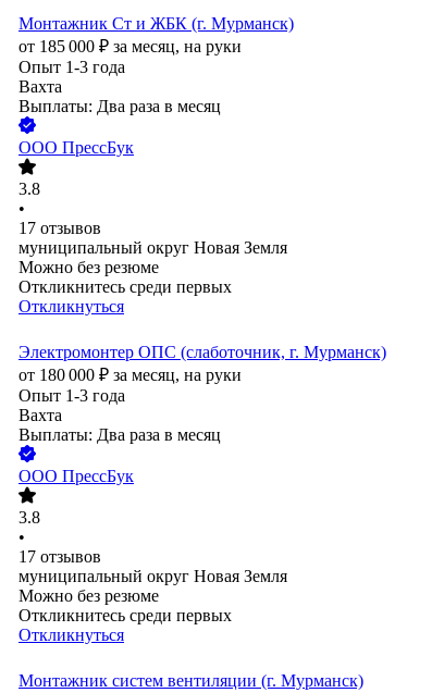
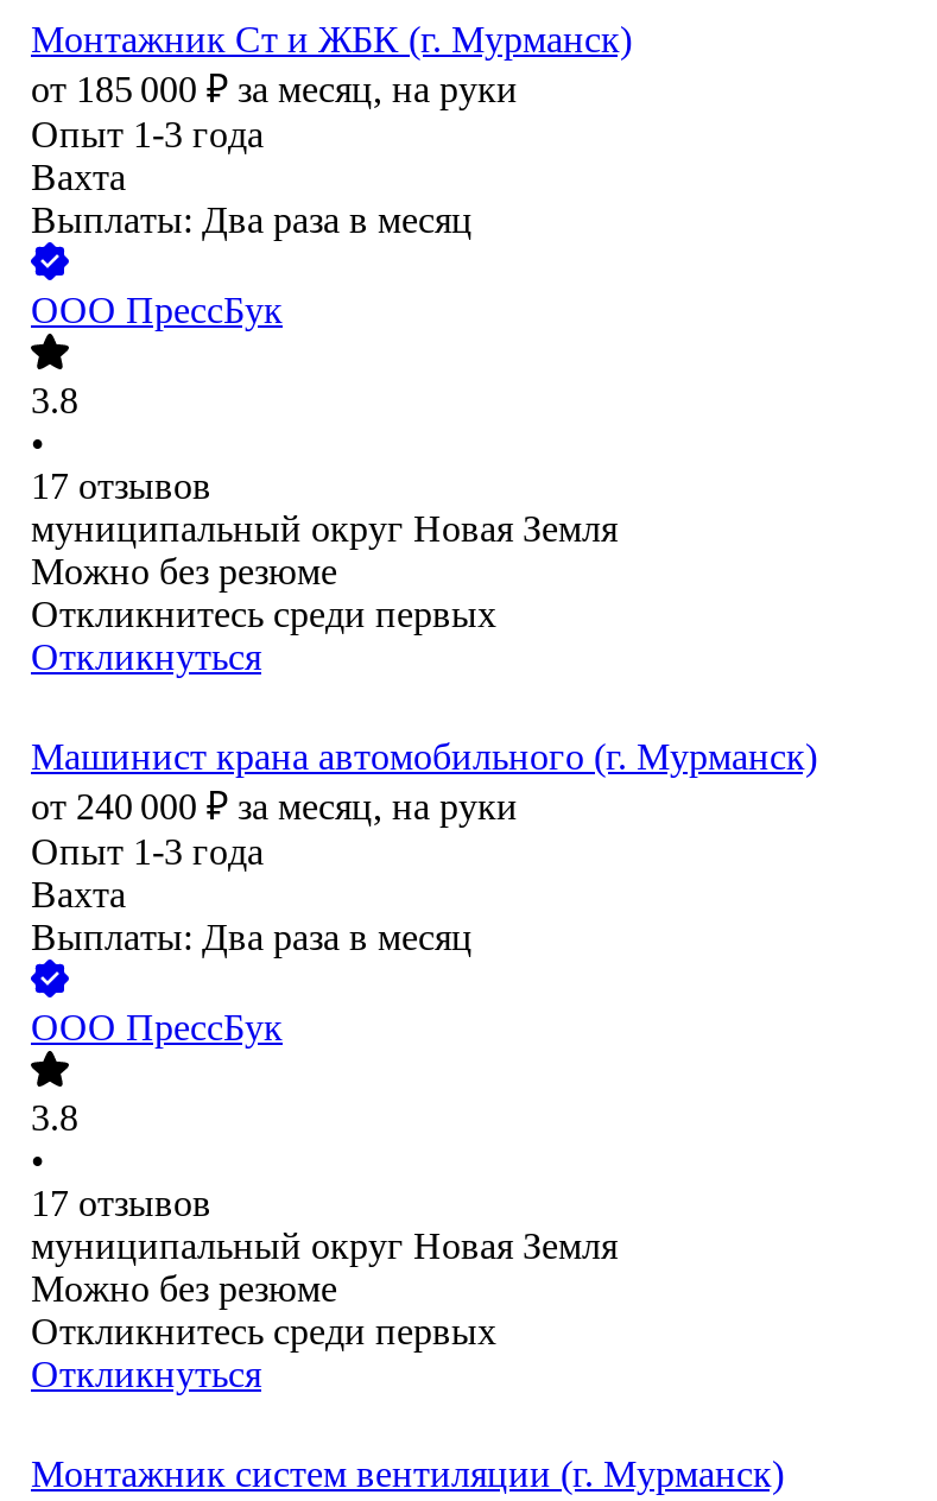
[18,343,386,362] Электромонтер ОПС (слаботочник, г. Мурманск) -> [31,737,817,778] Машинист крана автомобильного (г. Мурманск)
[18,366,242,385] от 180 000 ₽ за месяц, на руки -> [31,787,518,828] от 240 000 ₽ за месяц, на руки

